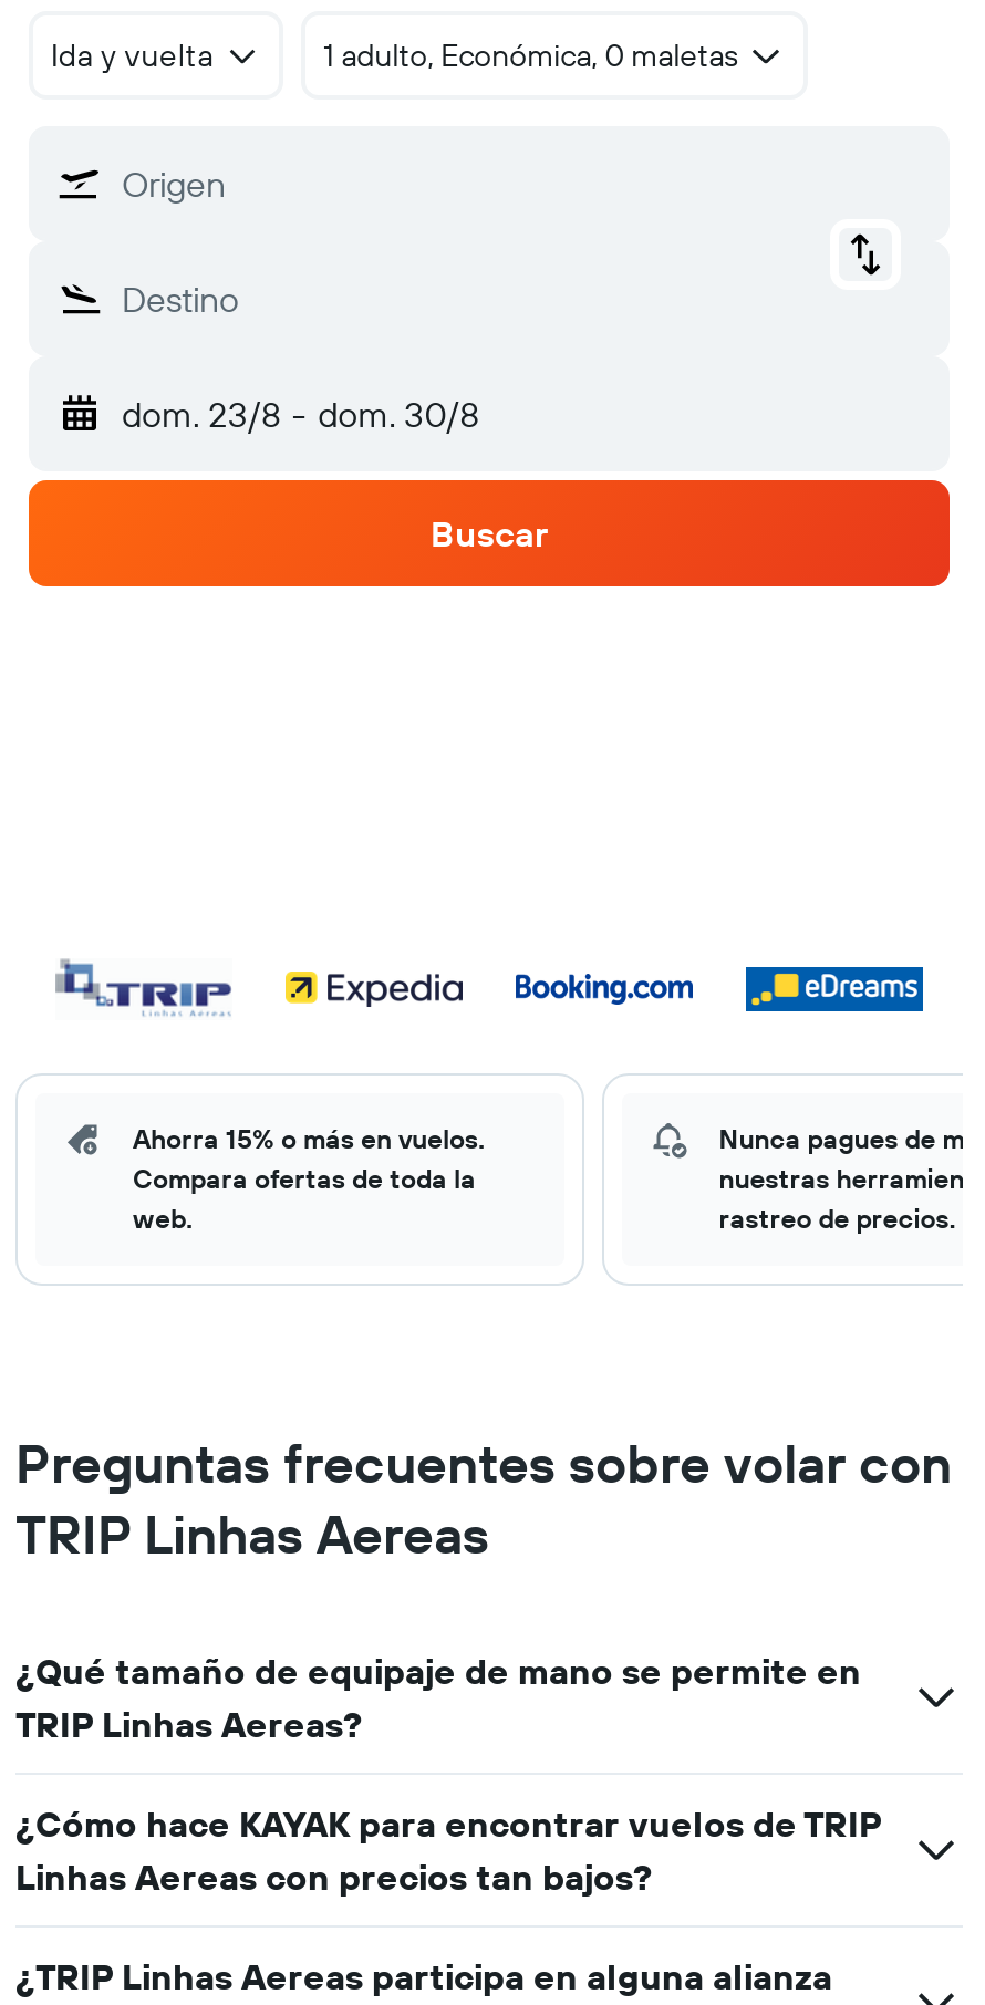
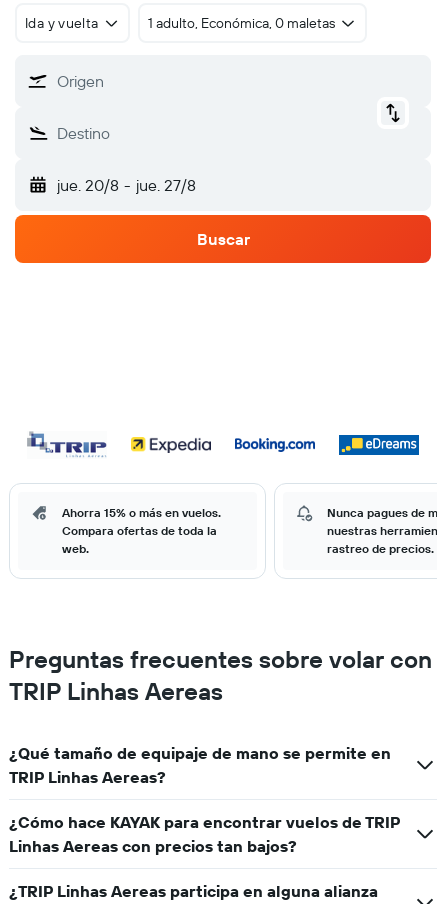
[122,392,479,436] dom. 23/8 - dom. 30/8 -> [57,175,196,195] jue. 20/8 - jue. 27/8

